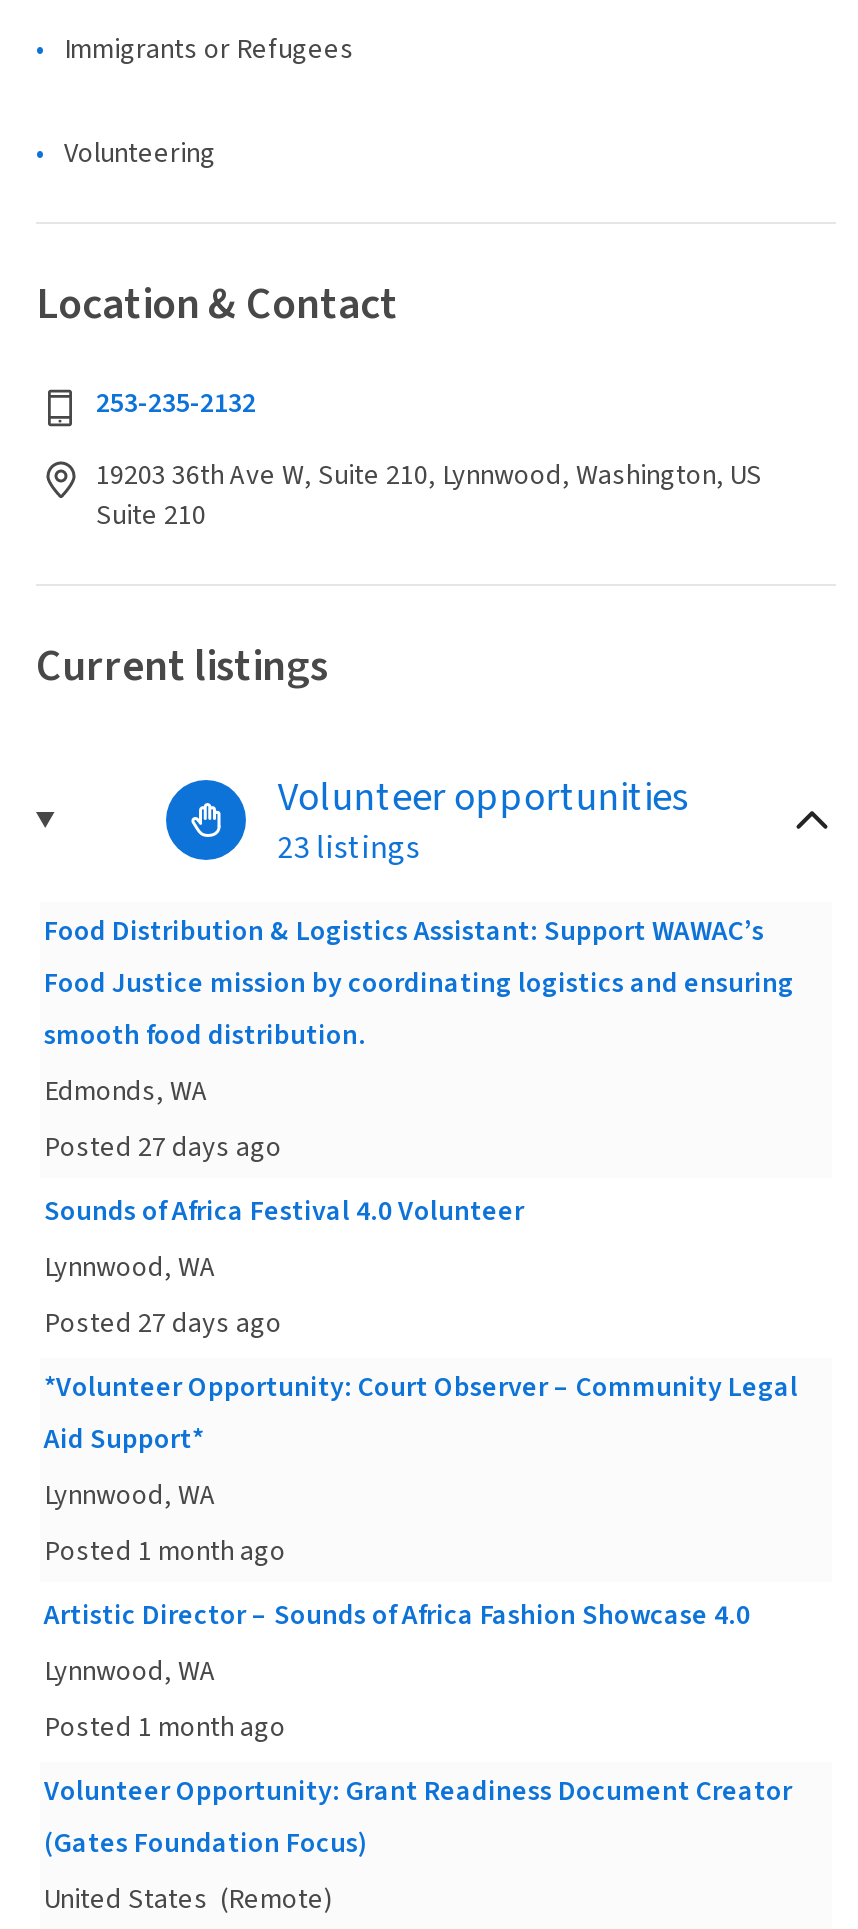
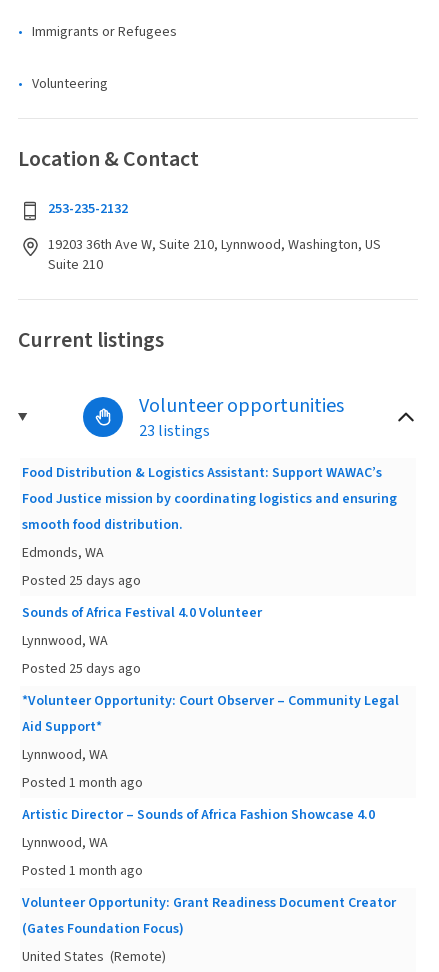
[44,1128,282,1168] Posted 27 days ago -> [22,571,141,591] Posted 25 days ago
[44,1304,282,1344] Posted 27 days ago -> [22,659,141,679] Posted 25 days ago

